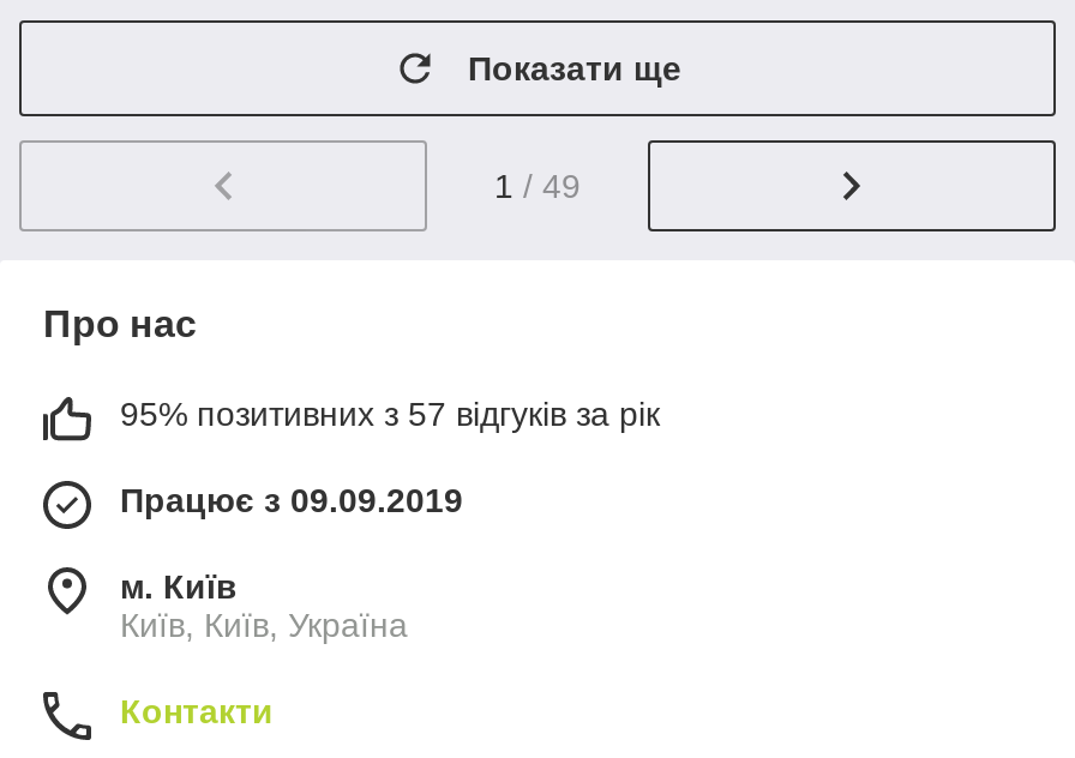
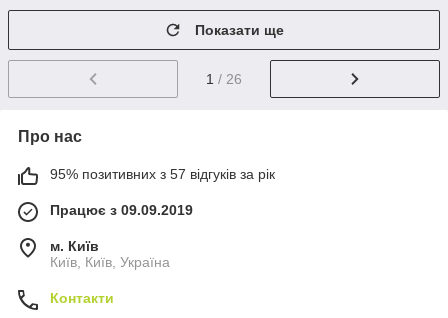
[494,167,581,206] 1 / 49 -> [206,71,242,87] 1 / 26

